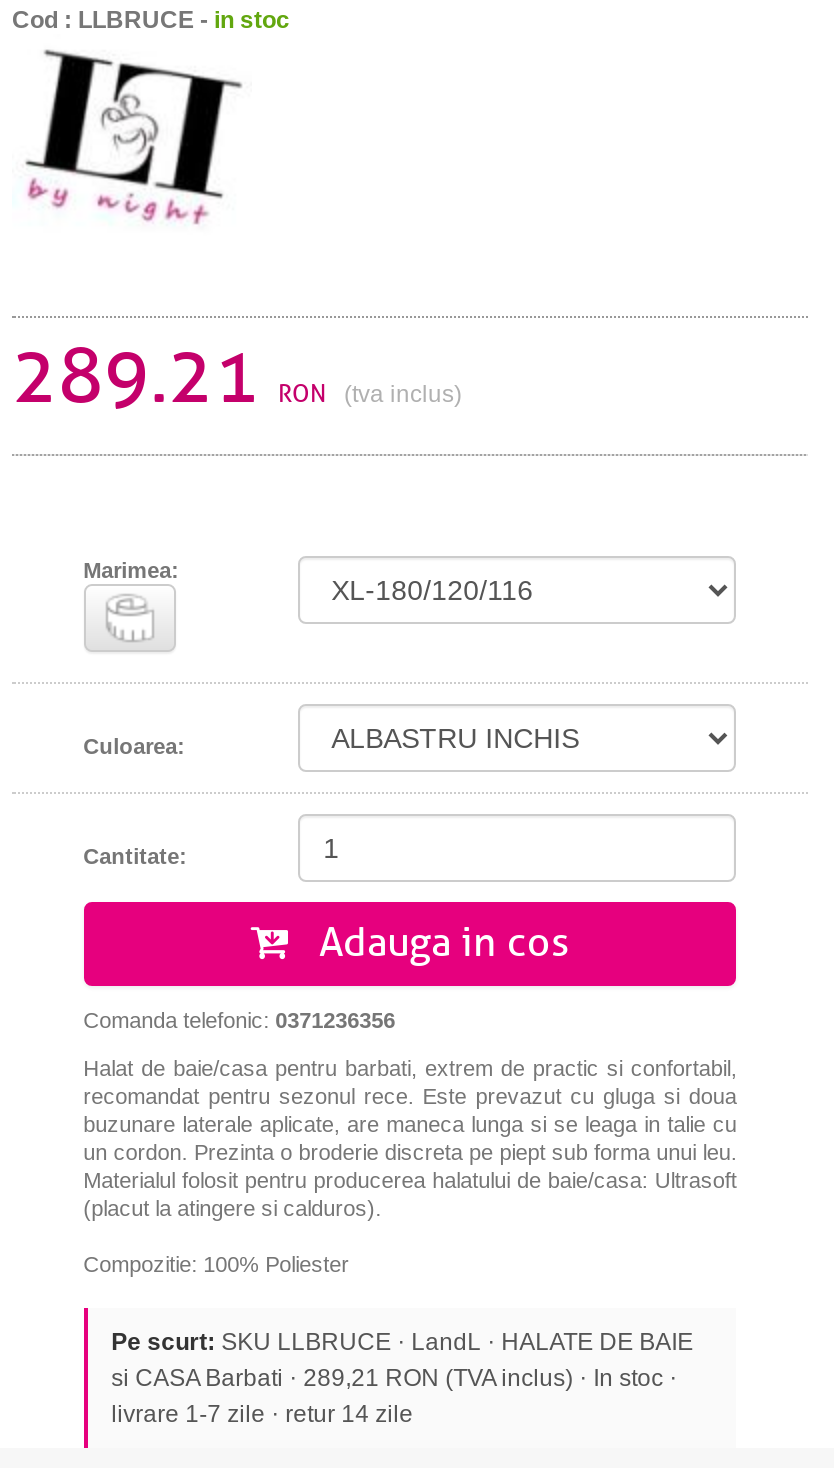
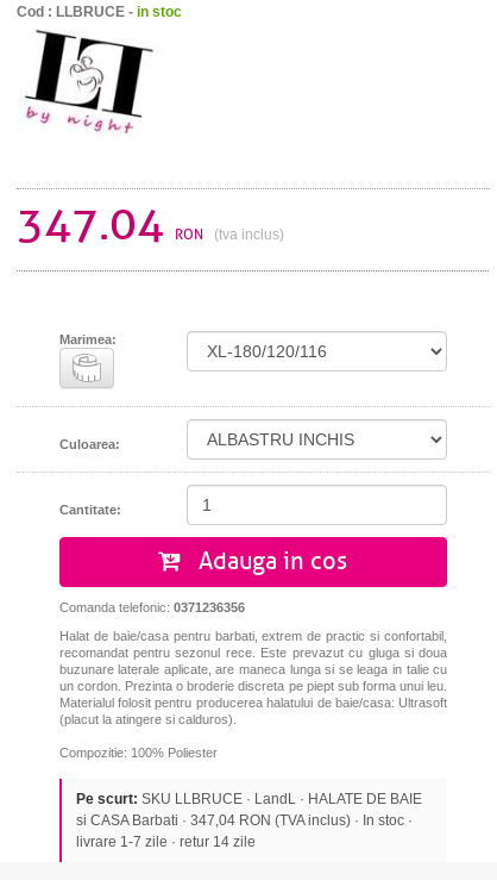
[12,328,462,424] 289.21 RON (tva inclus) -> [17,195,284,252] 347.04 RON (tva inclus)
[111,1363,677,1391] si CASA Barbati · 289,21 RON (TVA inclus) · In stoc · -> [76,812,412,828] si CASA Barbati · 347,04 RON (TVA inclus) · In stoc ·

